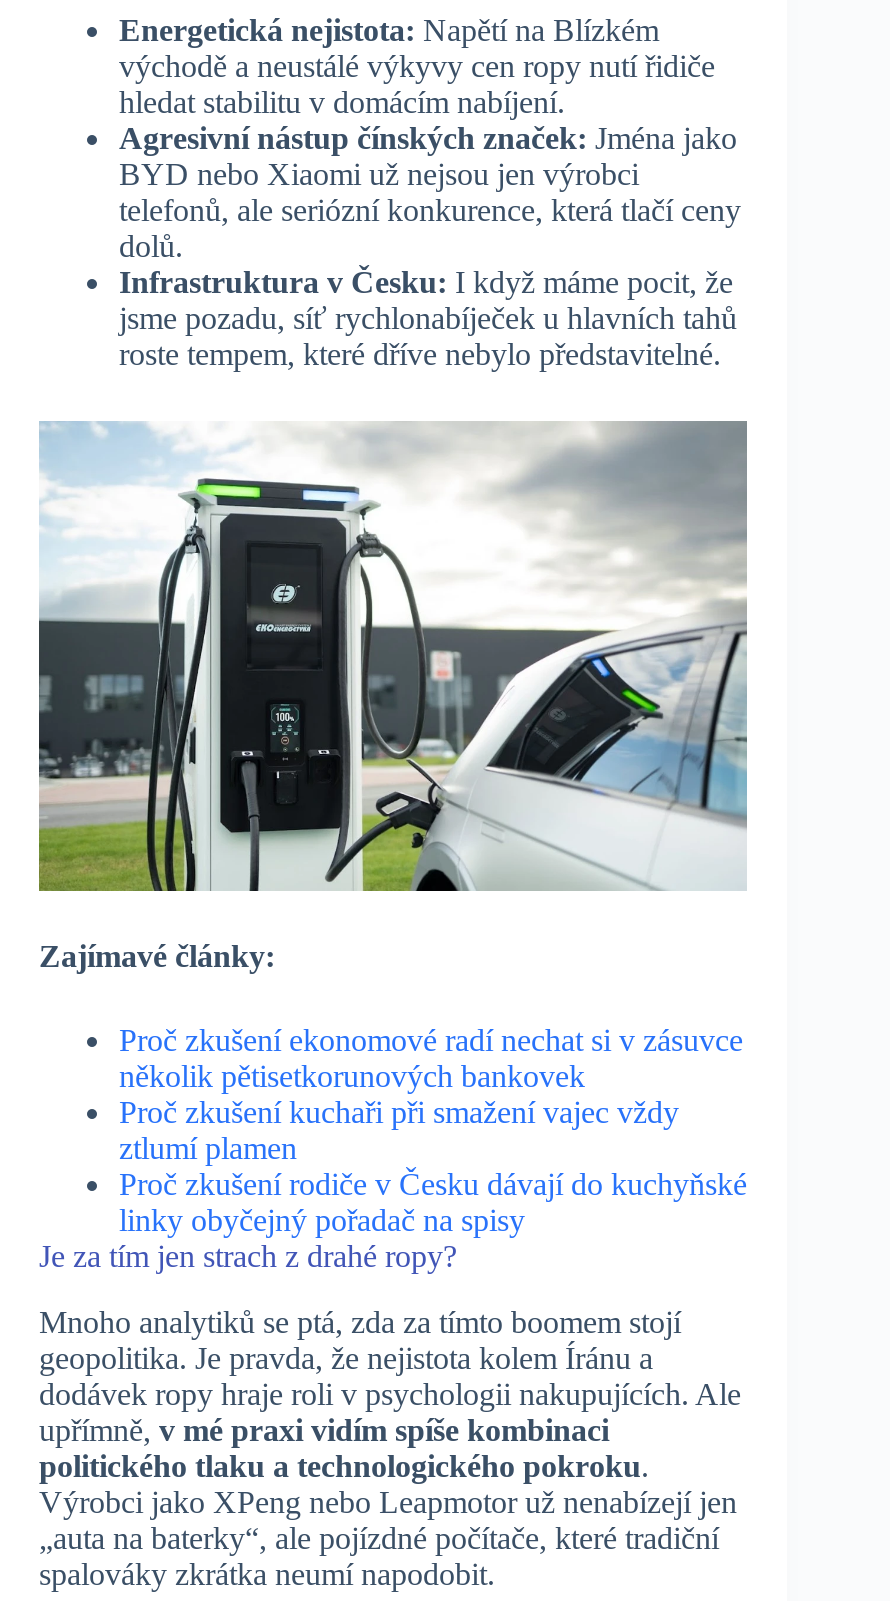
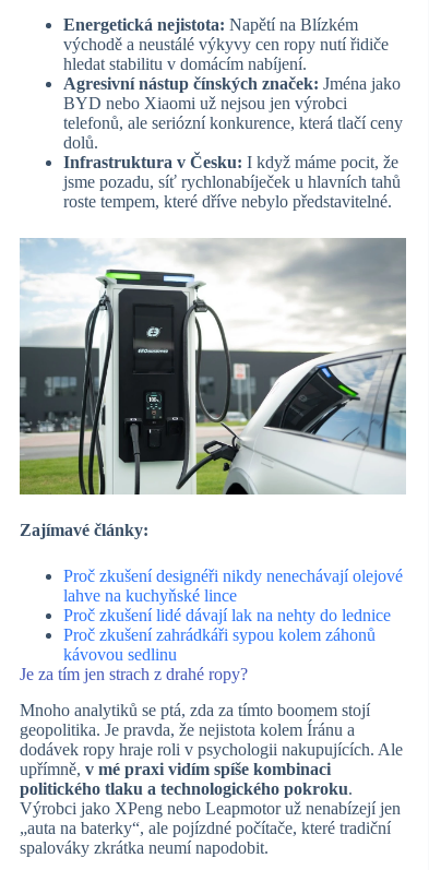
[119,1024,747,1238] Proč zkušení ekonomové radí nechat si v zásuvce | několik pětisetkorunových bankovek | Proč zkušení kuchaři při smažení vajec vždy | ztlumí plamen | Proč zkušení rodiče v Česku dávají do kuchyňské | linky obyčejný pořadač na spisy -> [63,567,403,664] Proč zkušení designéři nikdy nenechávají olejové | lahve na kuchyňské lince | Proč zkušení lidé dávají lak na nehty do lednice | Proč zkušení zahrádkáři sypou kolem záhonů | kávovou sedlinu

